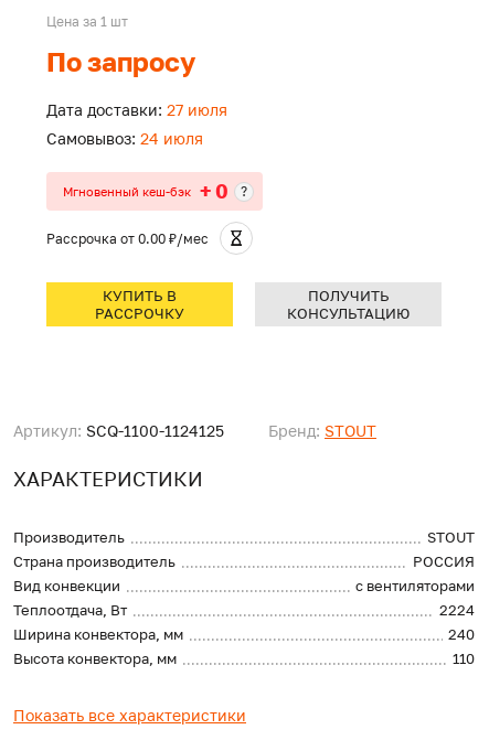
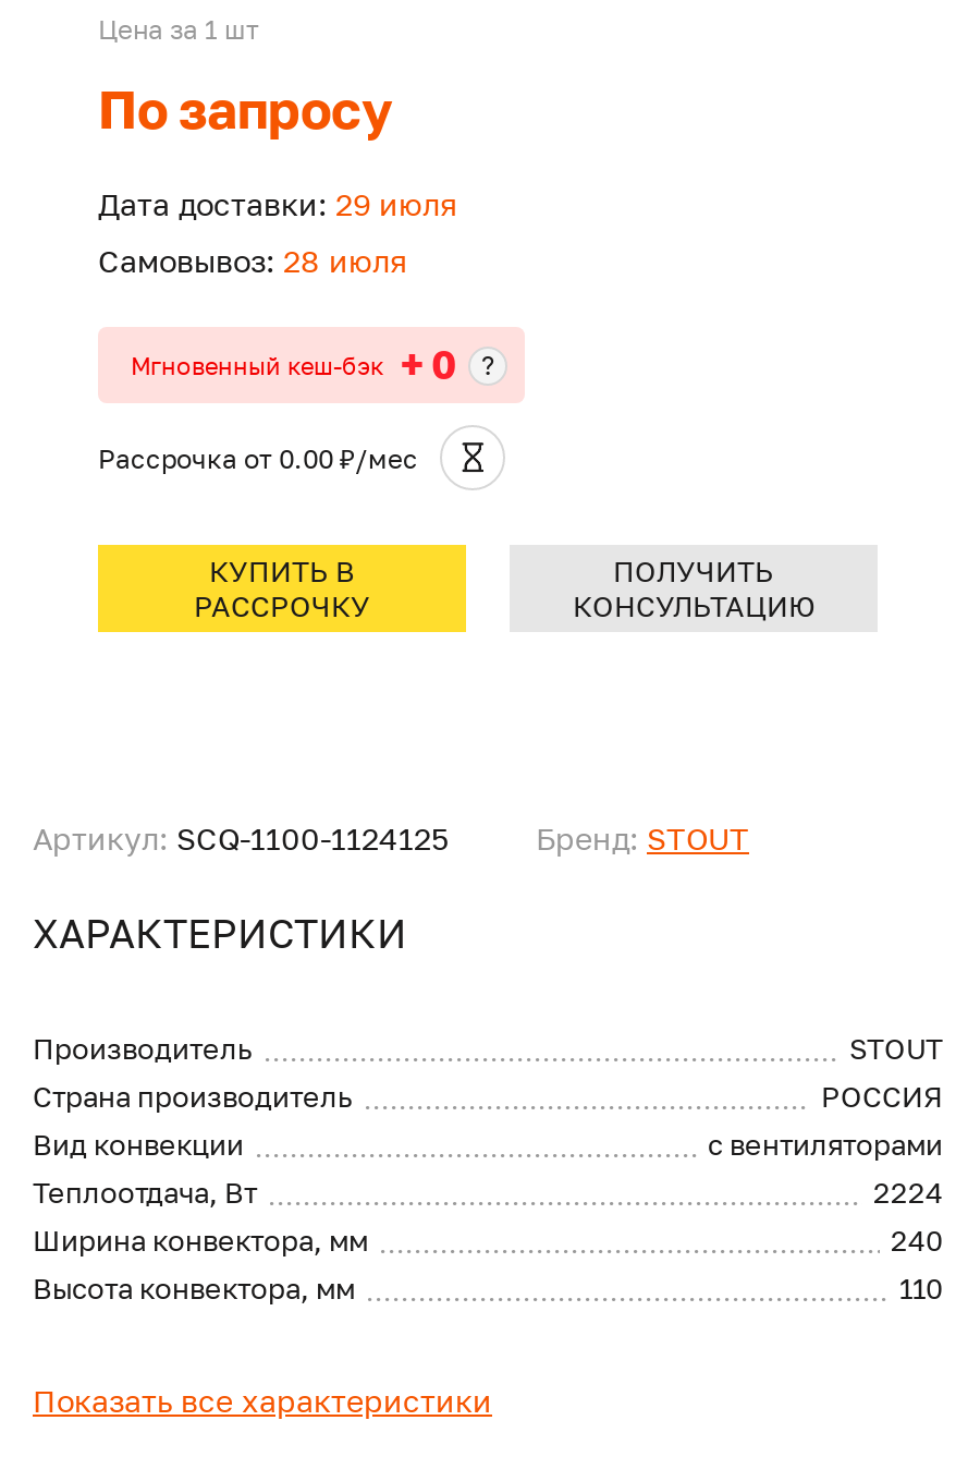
[46,101,227,119] Дата доставки: 27 июля -> [98,186,457,223] Дата доставки: 29 июля
[46,129,203,148] Самовывоз: 24 июля -> [98,243,407,280] Самовывоз: 28 июля

